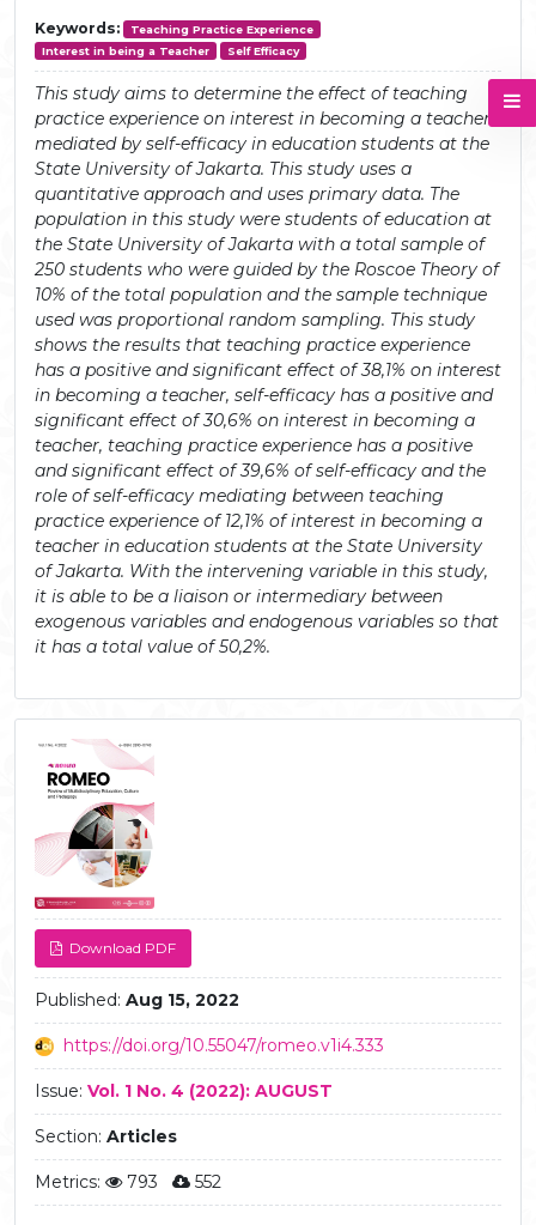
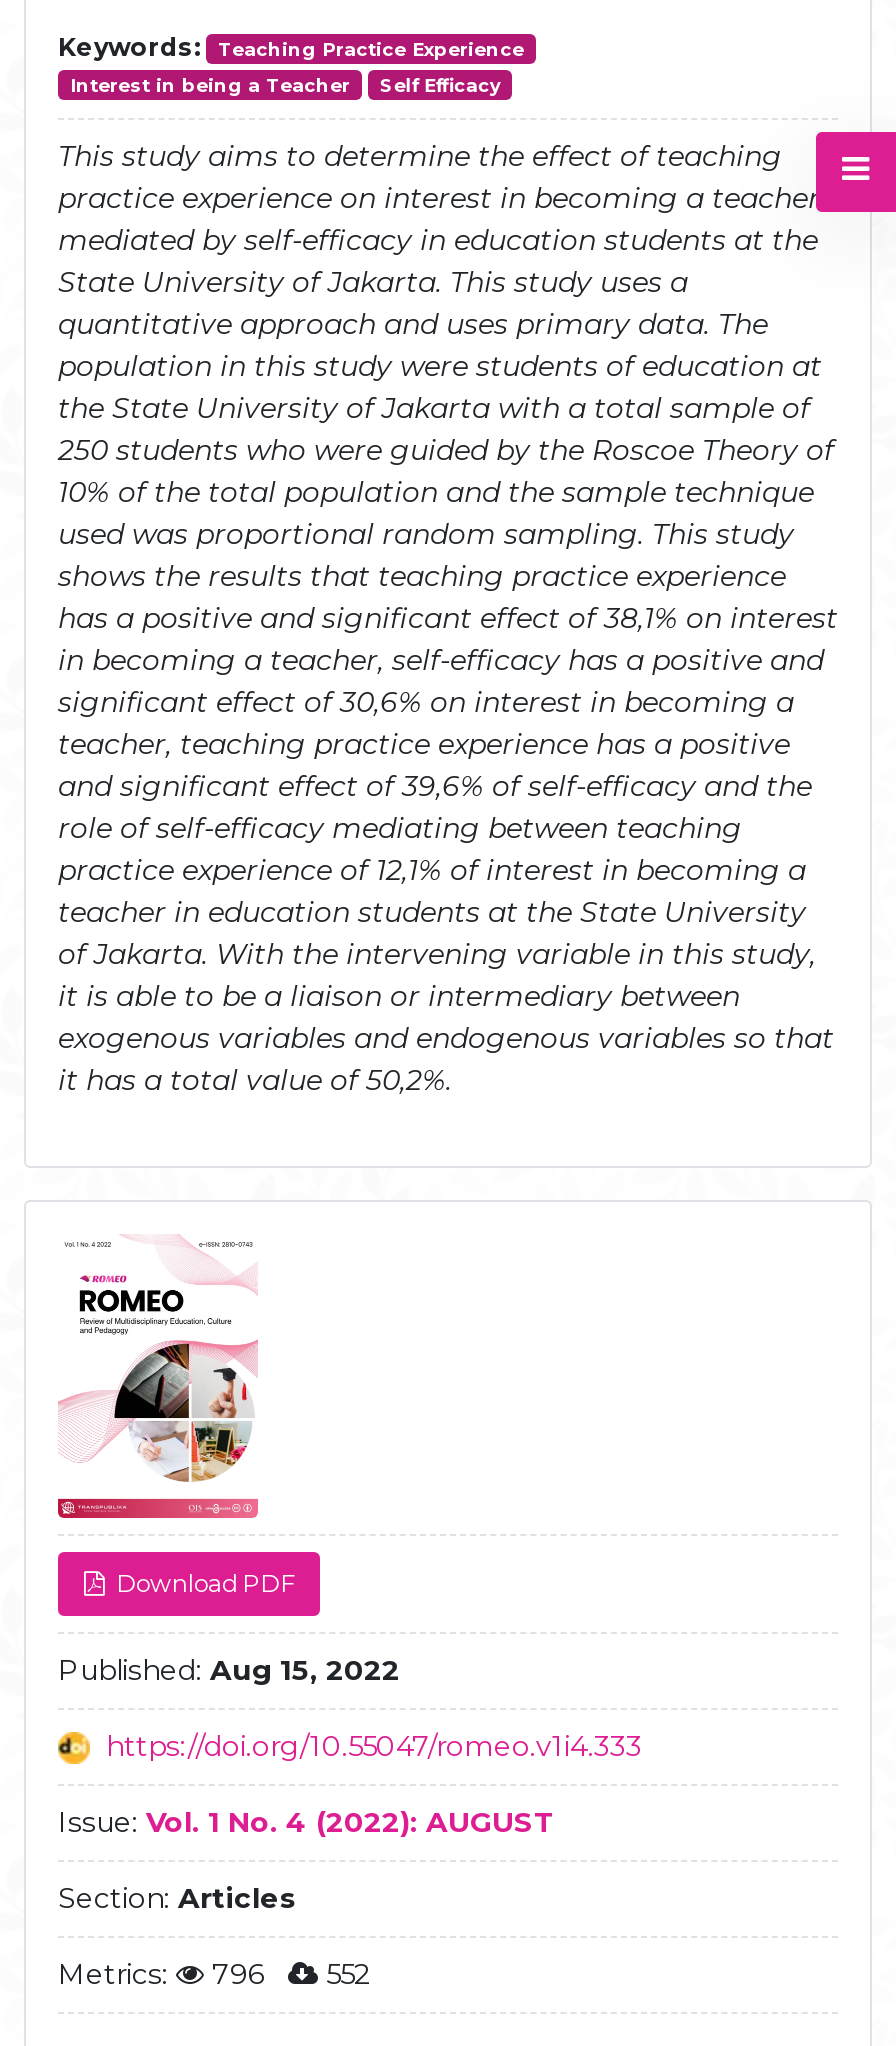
[35,1171,221,1192] Metrics: 793 552 -> [58,1955,370,1991] Metrics: 796 552

